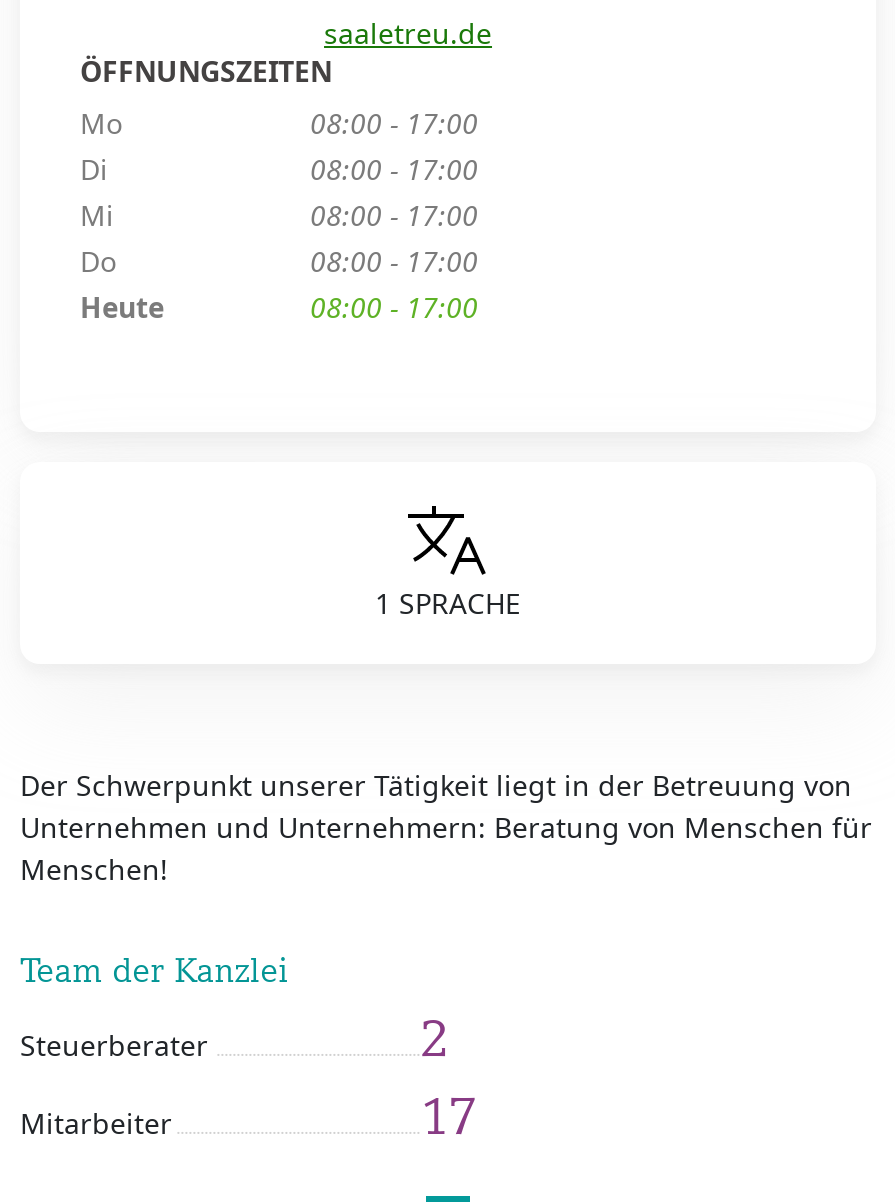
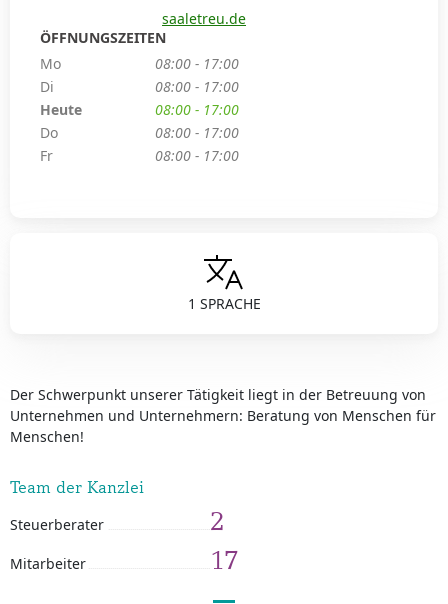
[80,196,114,234] Mi -> none
moved [80,288,164,326] -> [40,100,82,119]: Heute
none -> [40,146,53,165] Fr

